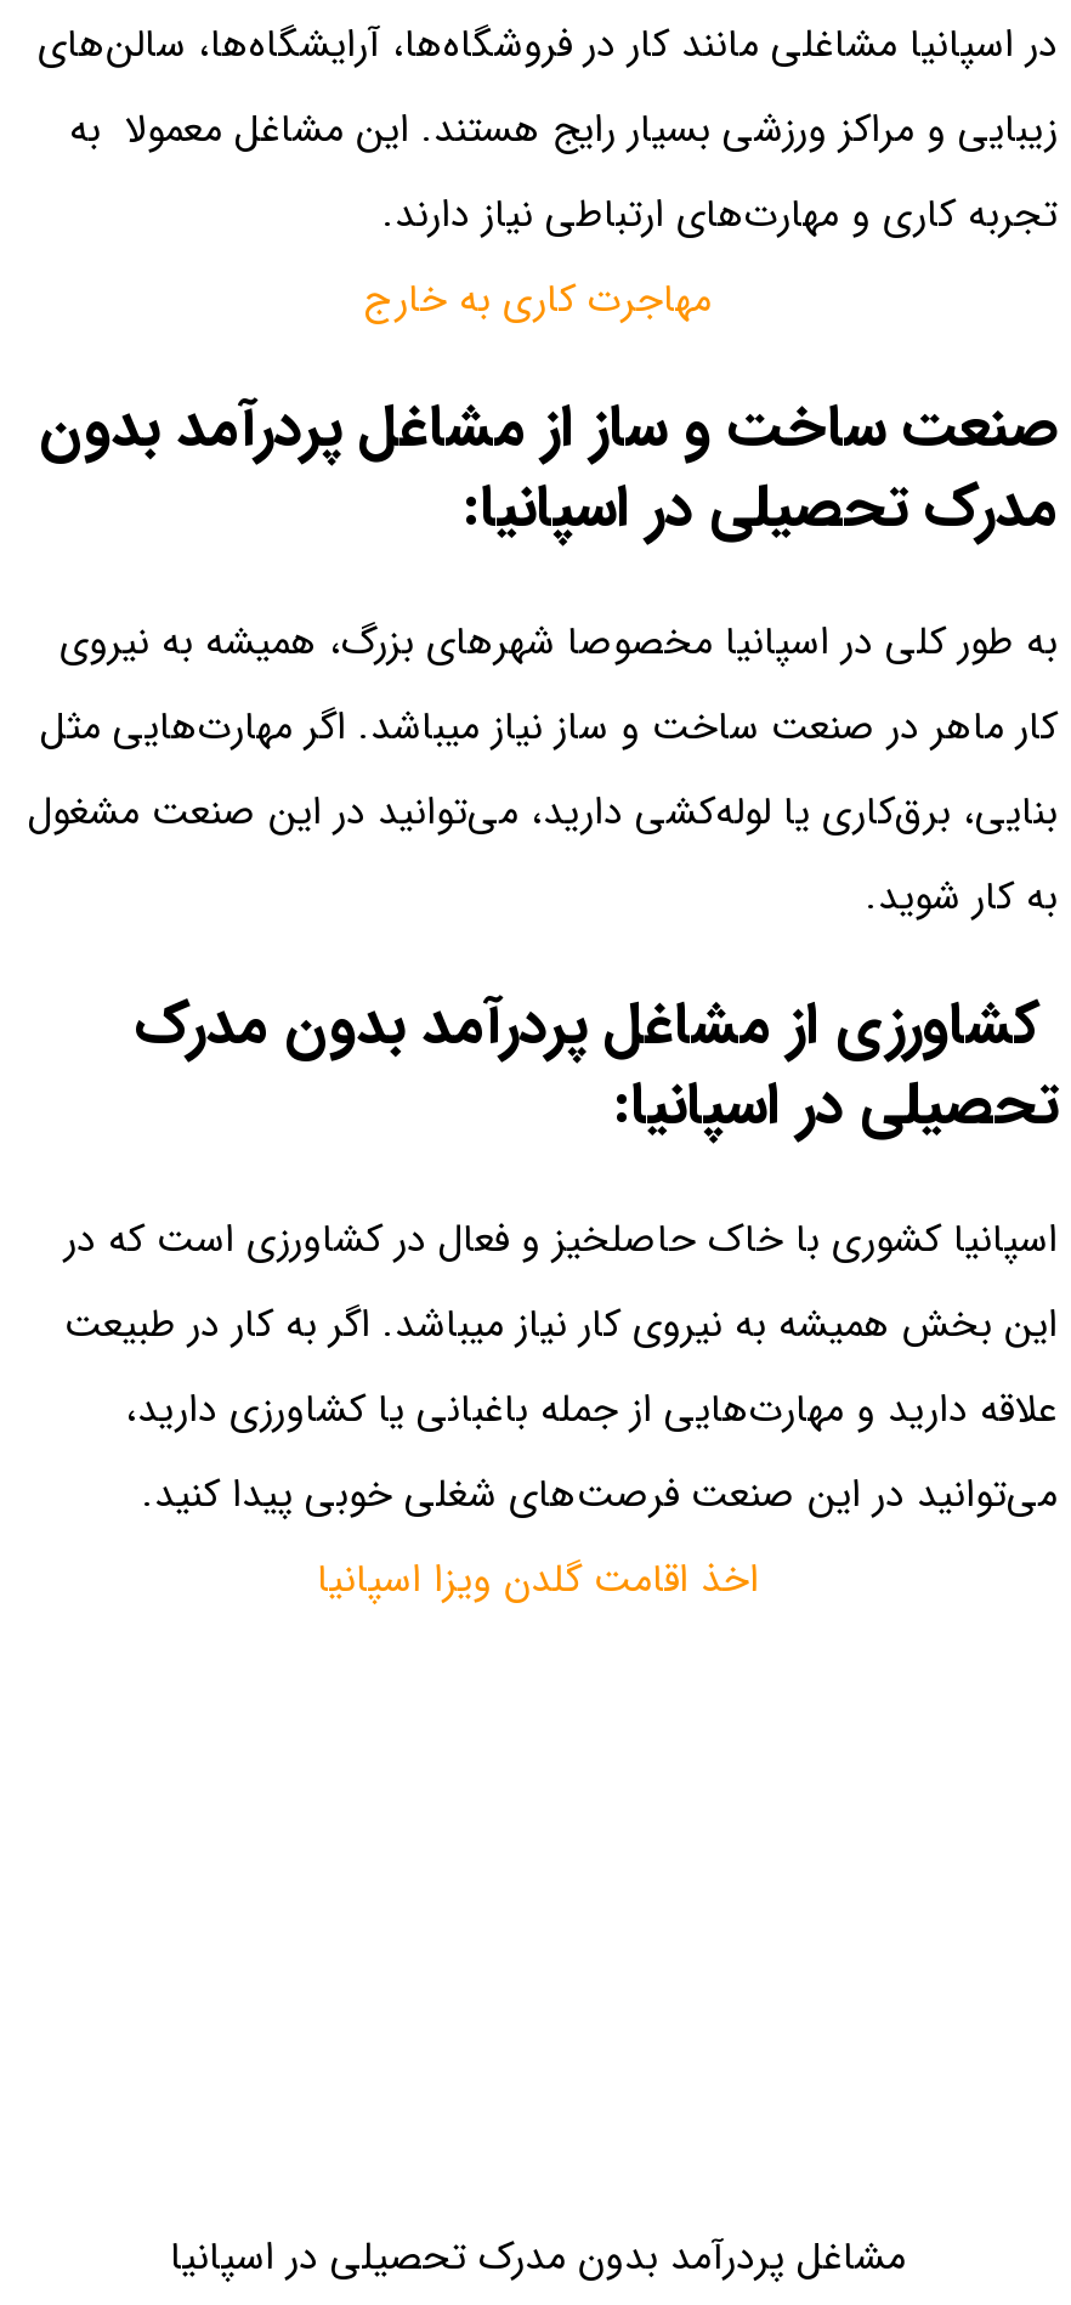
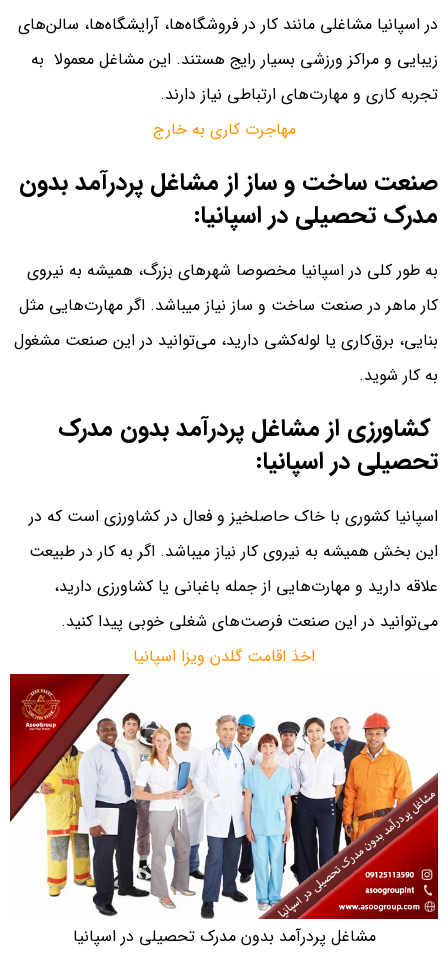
none -> [9,673,439,920] [image]

